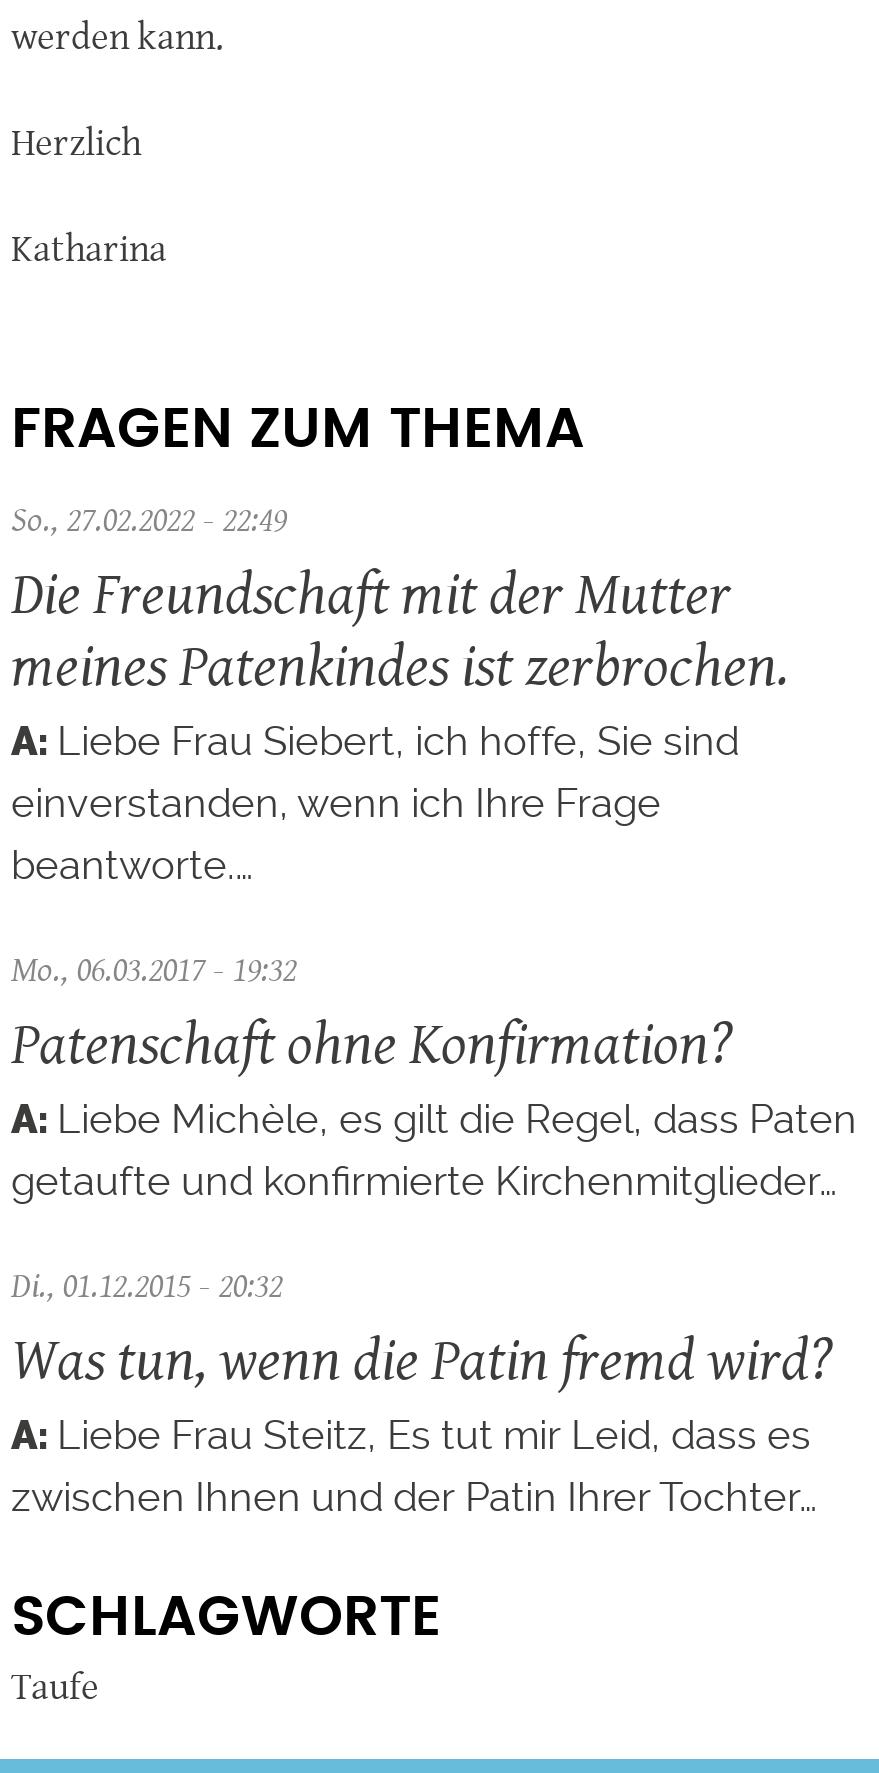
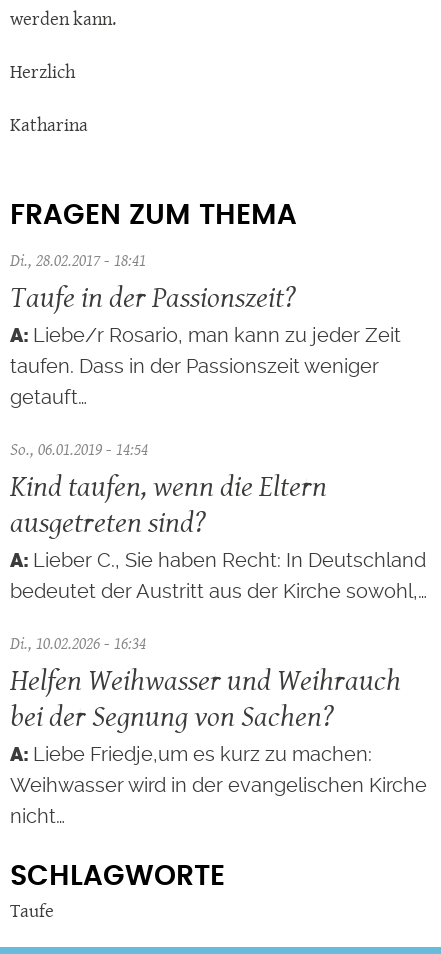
[11,492,789,888] So., 27.02.2022 - 22:49 | Die Freundschaft mit der Mutter | meines Patenkindes ist zerbrochen. | Liebe Frau Siebert, ich hoffe, Sie sind | einverstanden, wenn ich Ihre Frage | beantworte.… -> [10,247,401,409] Di., 28.02.2017 - 18:41 | Taufe in der Passionszeit? | Liebe/r Rosario, man kann zu jeder Zeit | taufen. Dass in der Passionszeit weniger | getauft…
[11,942,857,1205] Mo., 06.03.2017 - 19:32 | Patenschaft ohne Konfirmation? | Liebe Michèle, es gilt die Regel, dass Paten | getaufte und konfirmierte Kirchenmitglieder… -> [10,436,427,603] So., 06.01.2019 - 14:54 | Kind taufen, wenn die Eltern | ausgetreten sind? | Lieber C., Sie haben Recht: In Deutschland | bedeutet der Austritt aus der Kirche sowohl,…
[11,1259,833,1521] Di., 01.12.2015 - 20:32 | Was tun, wenn die Patin fremd wird? | Liebe Frau Steitz, Es tut mir Leid, dass es | zwischen Ihnen und der Patin Ihrer Tochter… -> [10,630,427,828] Di., 10.02.2026 - 16:34 | Helfen Weihwasser und Weihrauch | bei der Segnung von Sachen? | Liebe Friedje,um es kurz zu machen: | Weihwasser wird in der evangelischen Kirche | nicht…

